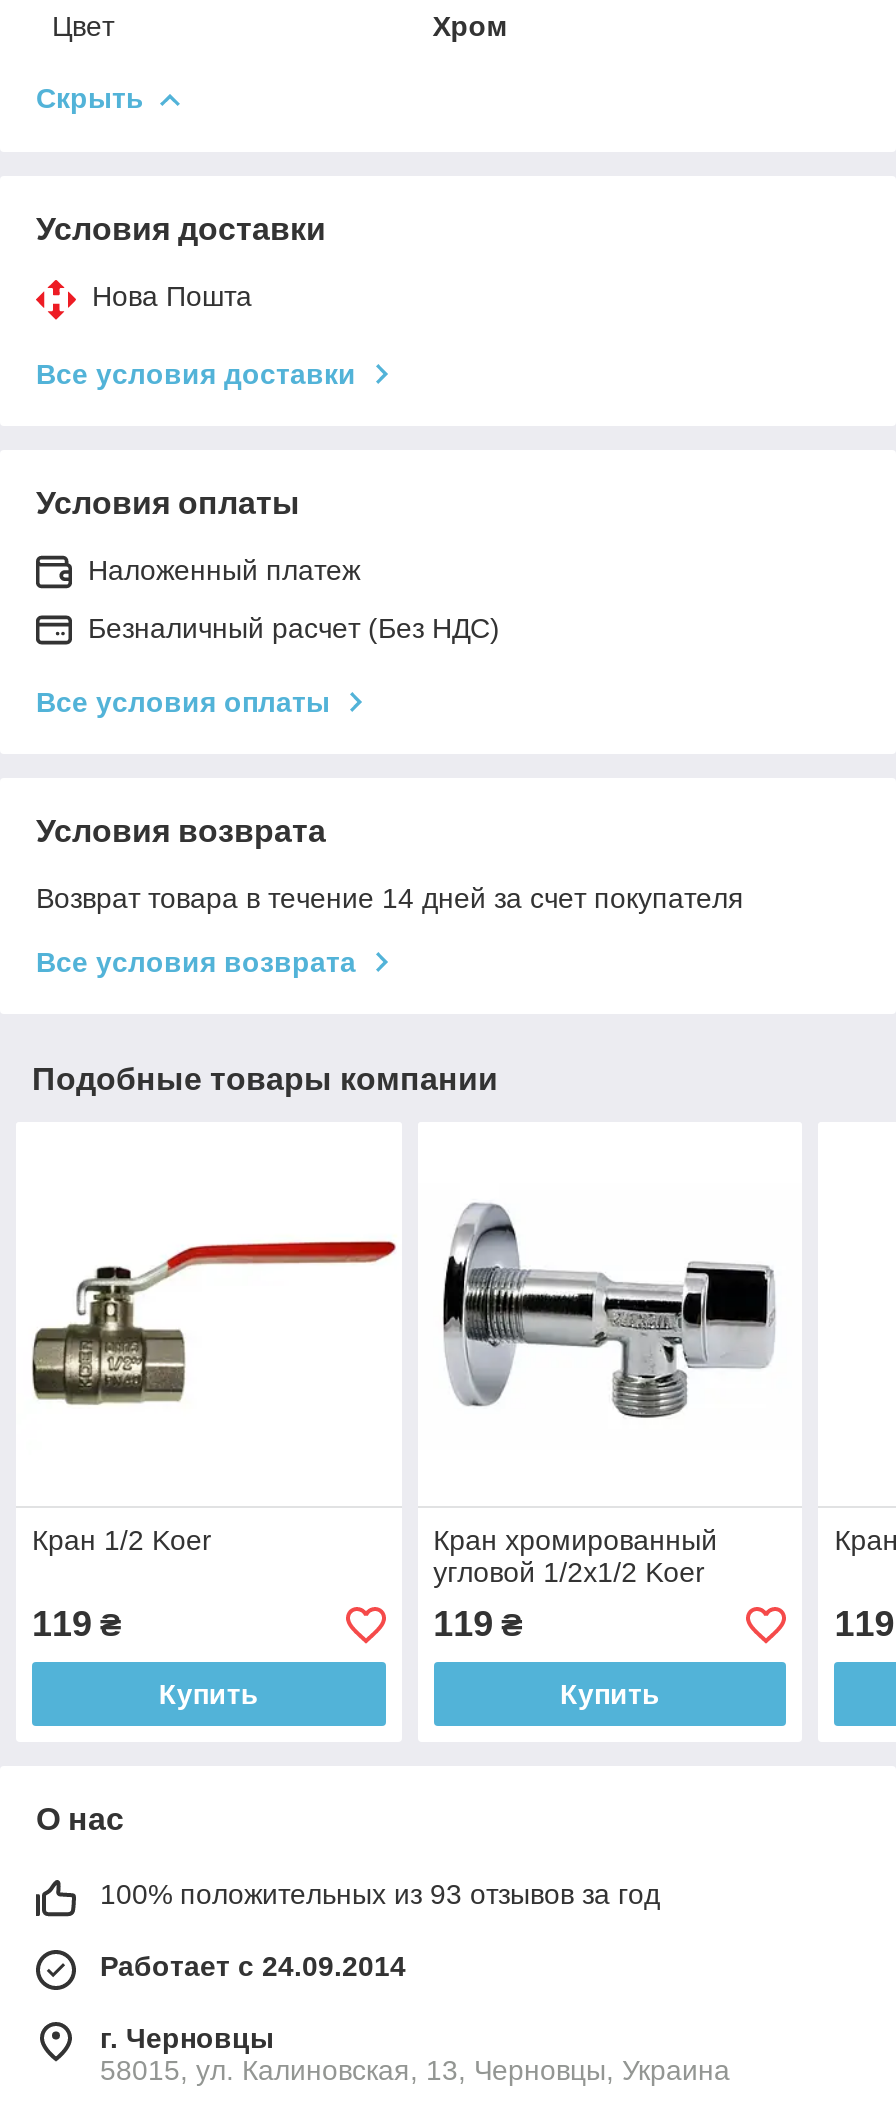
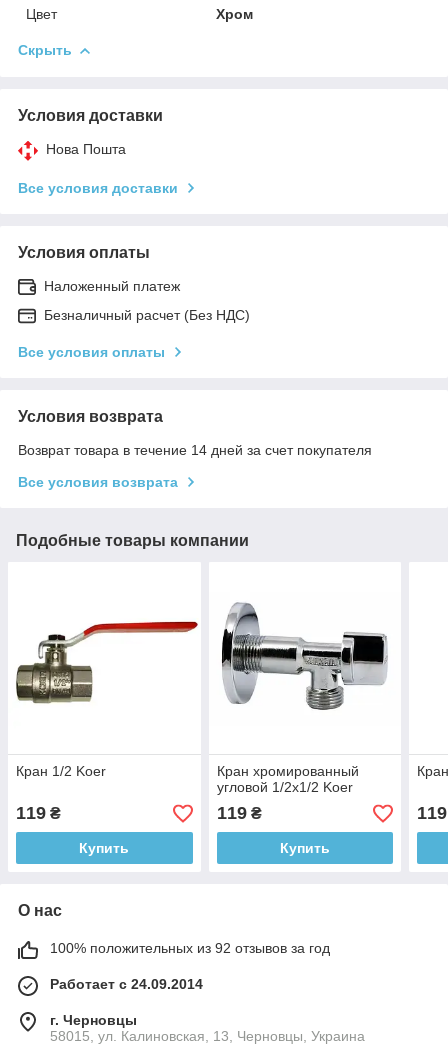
[100,1879,660,1911] 100% положительных из 93 отзывов за год -> [50,940,330,956] 100% положительных из 92 отзывов за год

